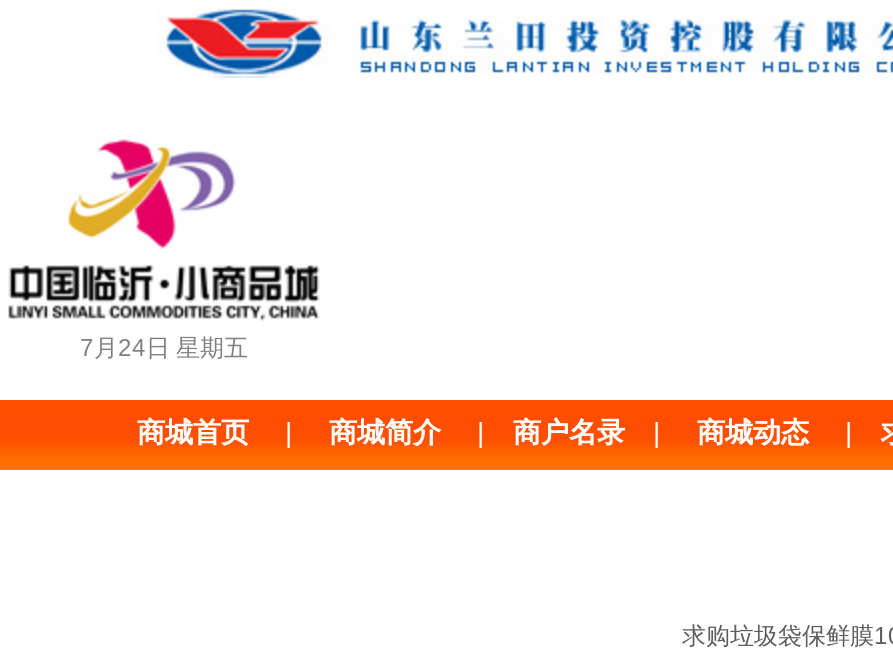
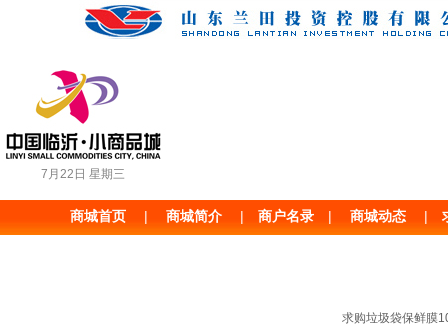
[80,334,248,362] 7月24日 星期五 -> [41,167,125,181] 7月22日 星期三

